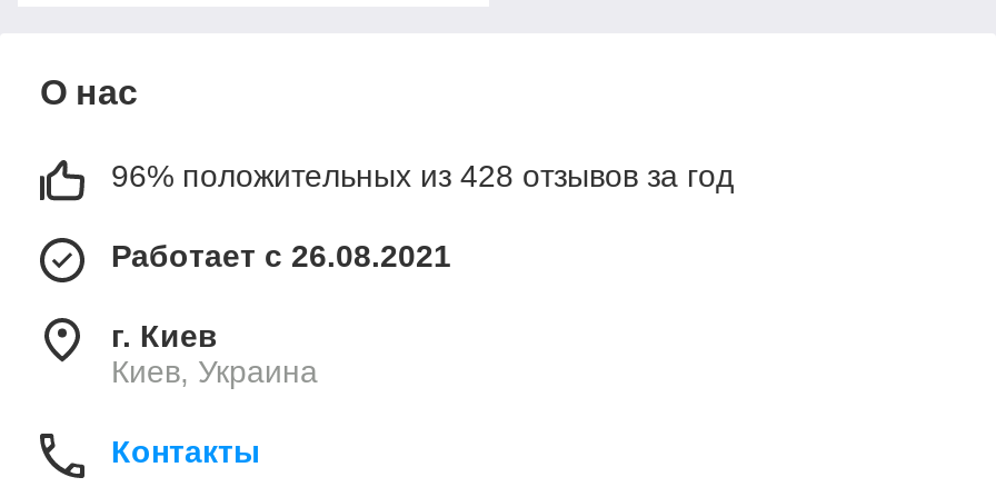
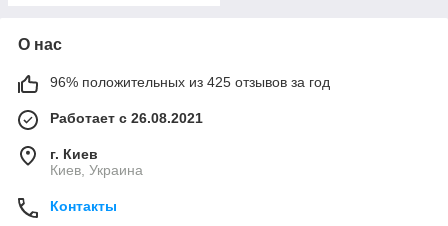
[111,157,734,193] 96% положительных из 428 отзывов за год -> [50,74,330,90] 96% положительных из 425 отзывов за год

